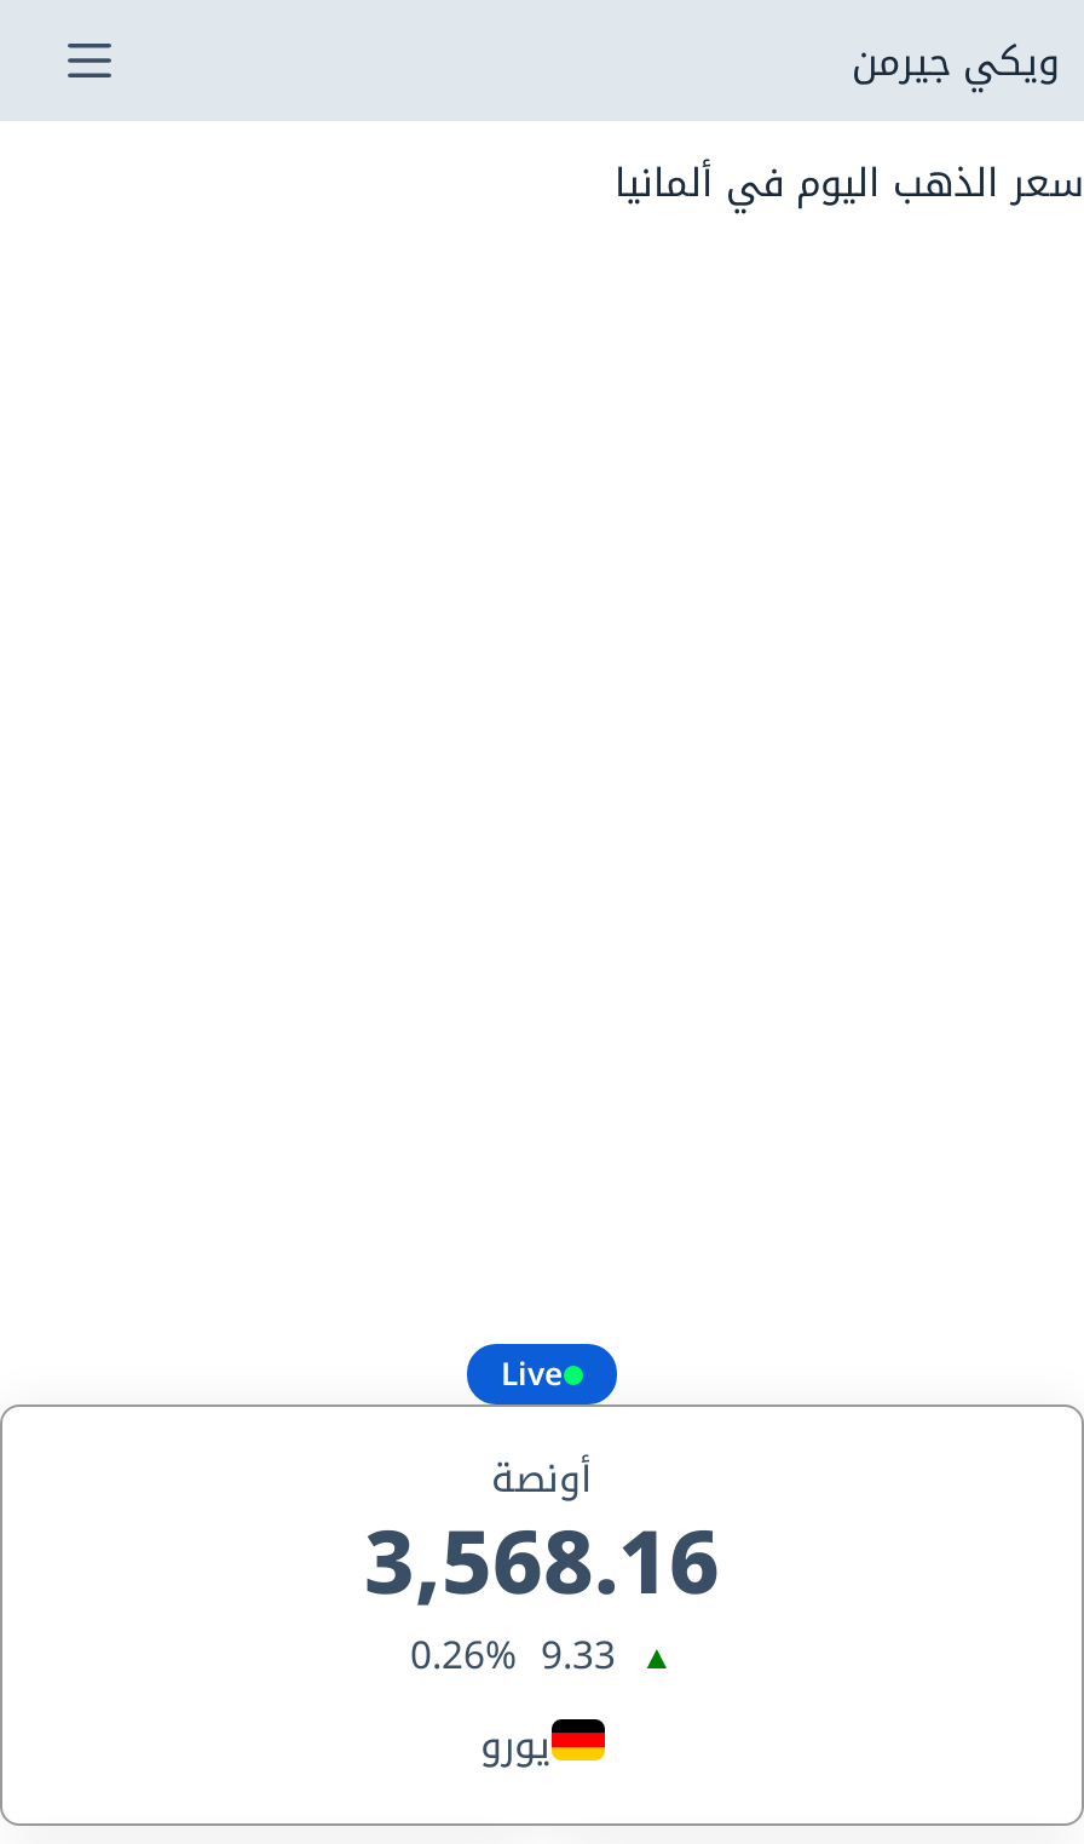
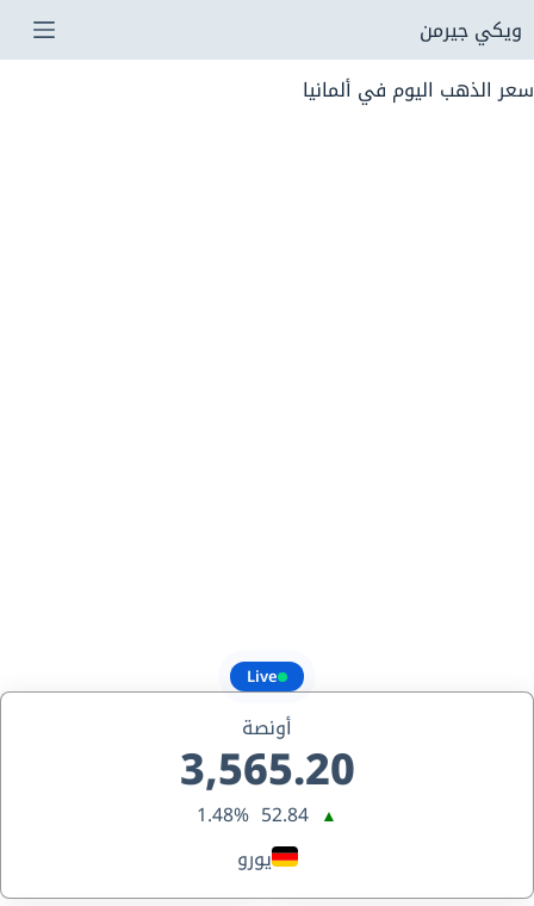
[364,1482,720,1647] 3,568.16 -> [179,730,355,811] 3,565.20
[410,1620,517,1693] 0.26% -> [197,798,249,833] 1.48%
[541,1620,616,1693] 9.33 -> [261,798,309,833] 52.84

